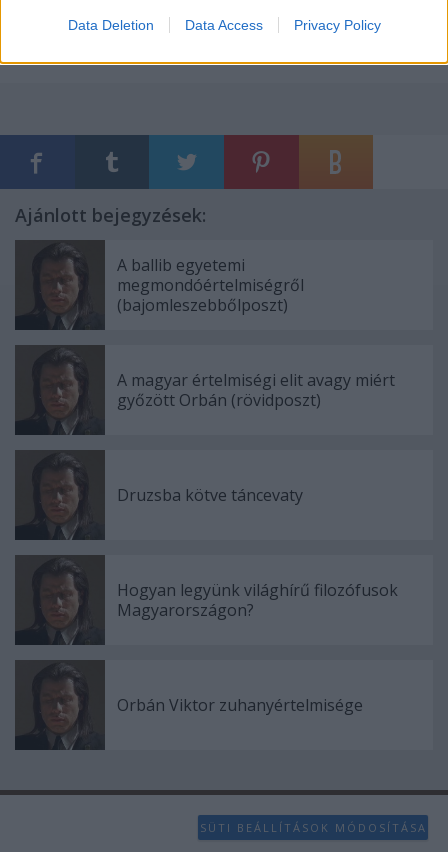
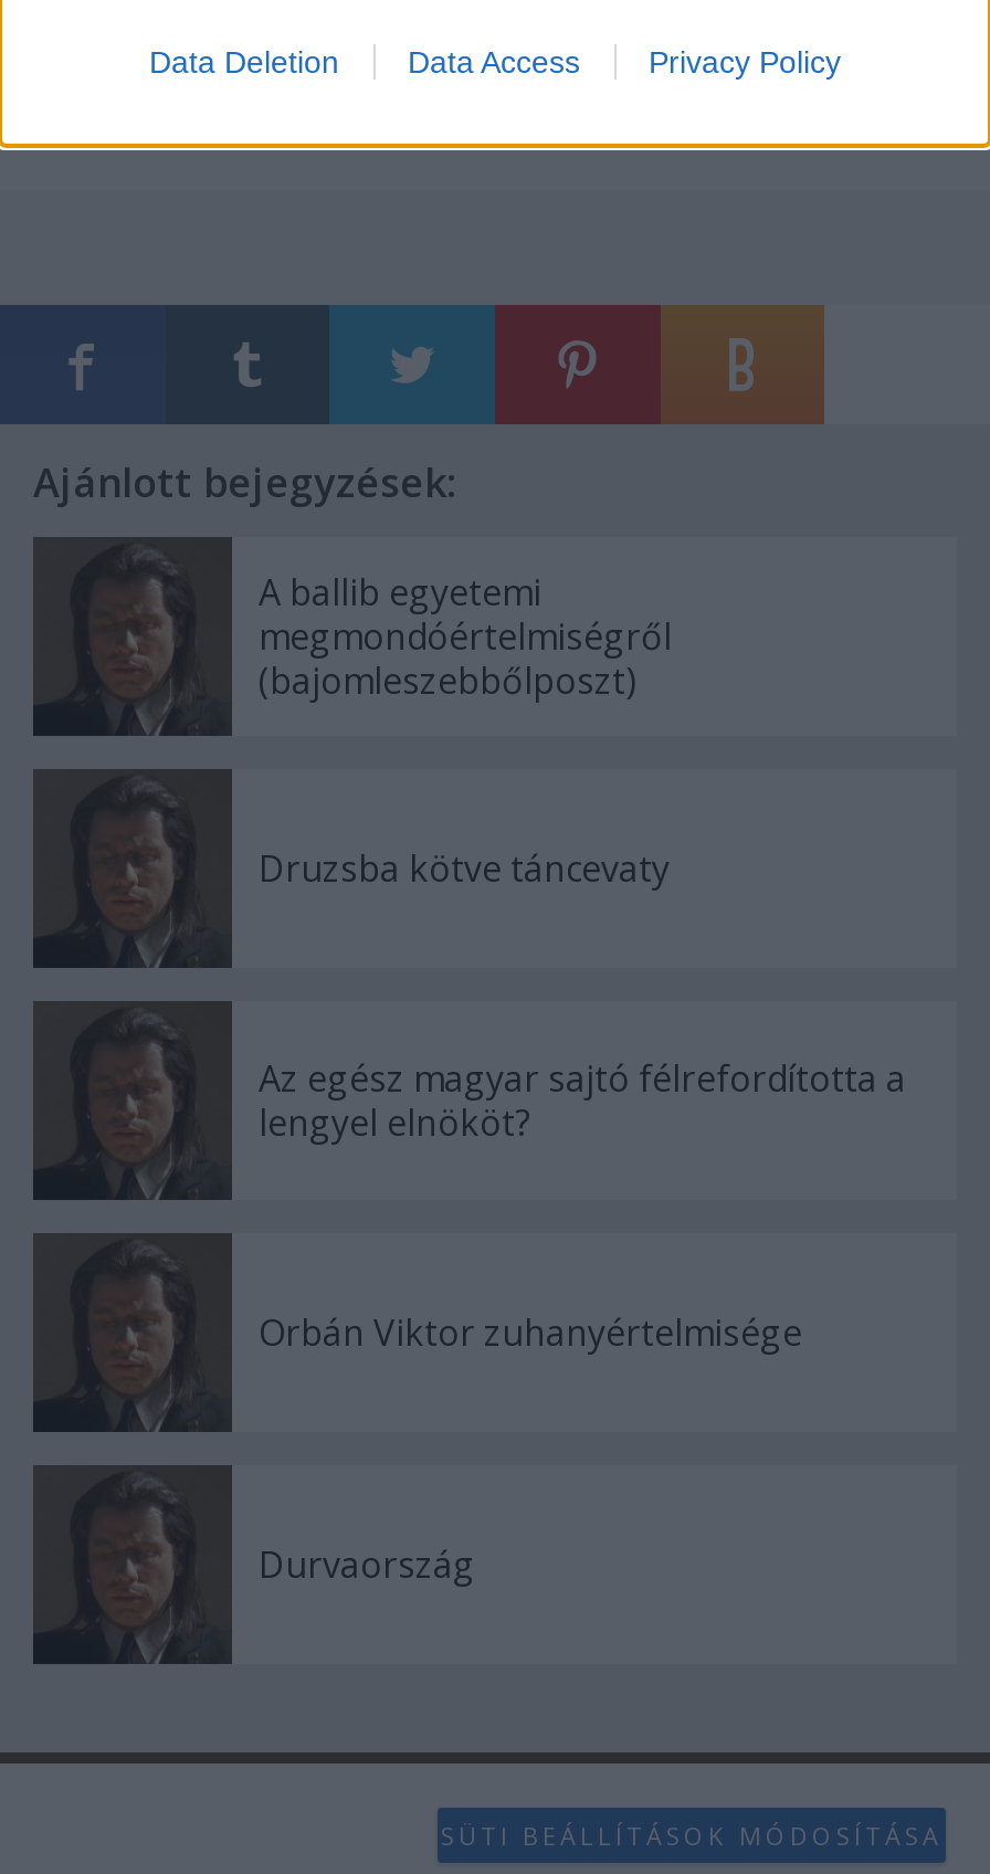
[117,369,395,411] A magyar értelmiségi elit avagy miért | győzött Orbán (rövidposzt) -> none
moved [117,484,303,506] -> [259,844,670,893]: Druzsba kötve táncevaty
[117,579,398,621] Hogyan legyünk világhírű filozófusok | Magyarországon? -> [259,1054,906,1147] Az egész magyar sajtó félrefordította a | lengyel elnököt?
moved [117,694,363,716] -> [259,1308,802,1357]: Orbán Viktor zuhanyértelmisége
none -> [259,1540,475,1589] Durvaország

